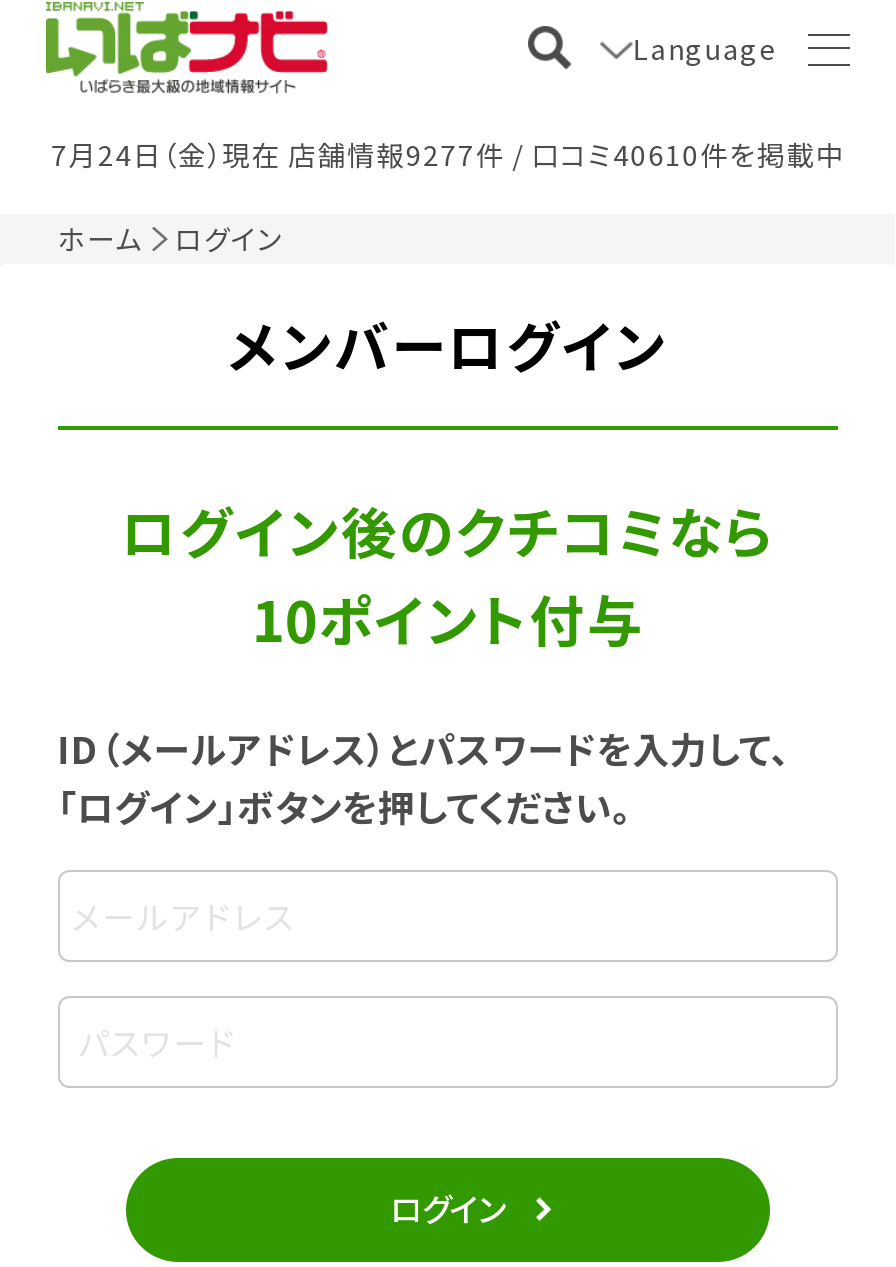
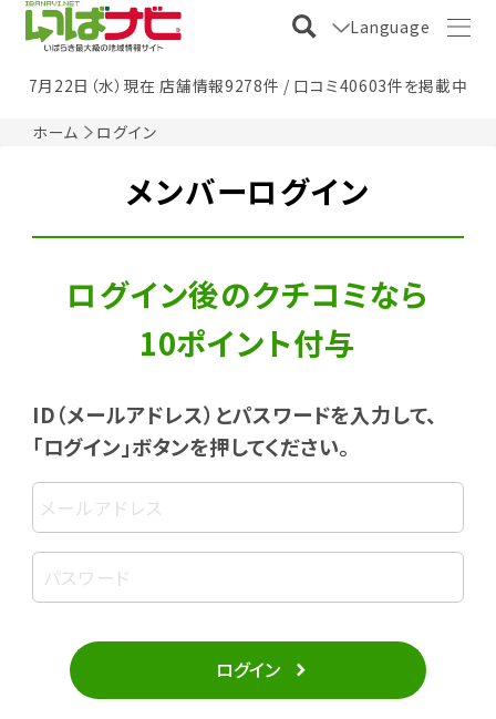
[51,133,845,173] 7月24日（金）現在 店舗情報9277件 / 口コミ40610件を掲載中 -> [28,74,468,96] 7月22日（水）現在 店舗情報9278件 / 口コミ40603件を掲載中

